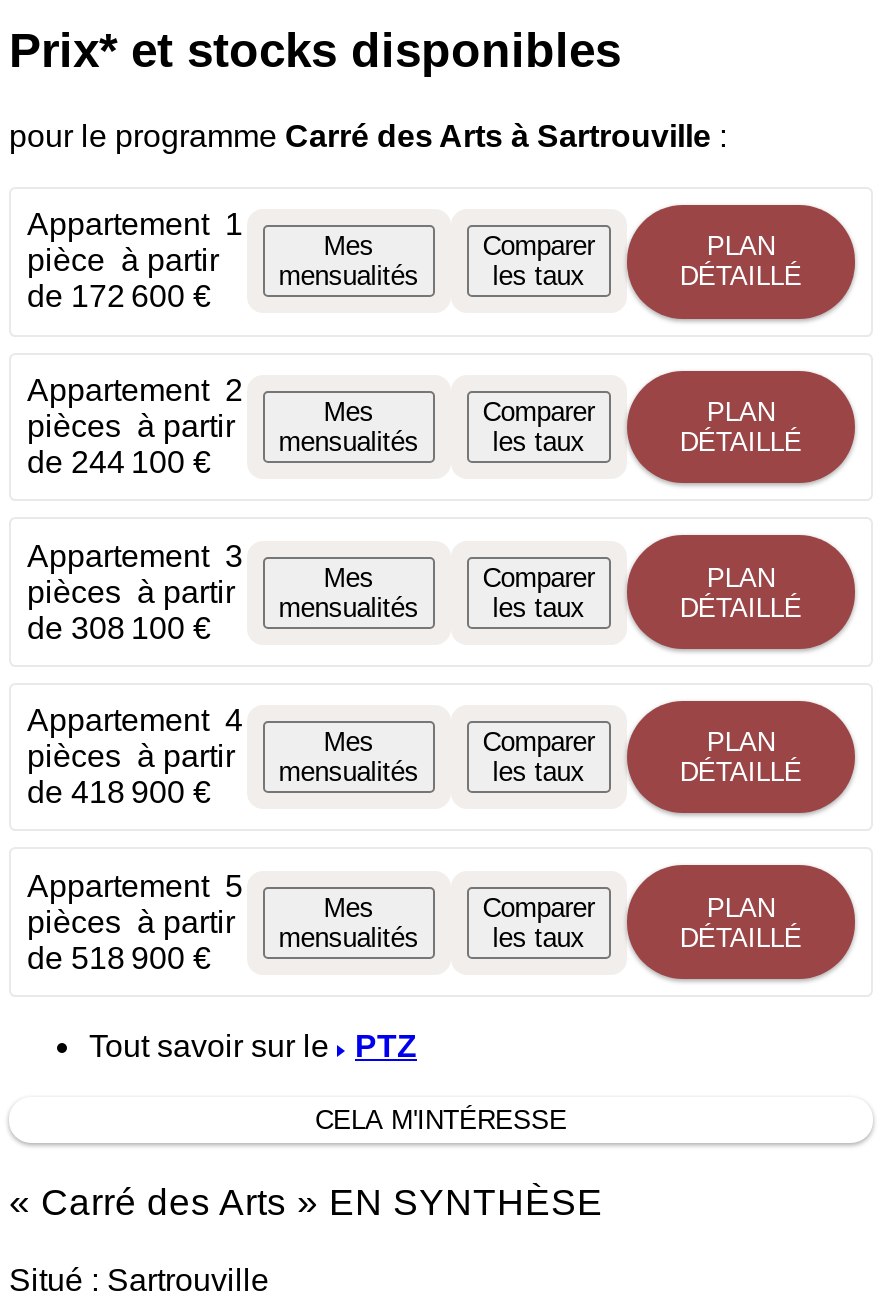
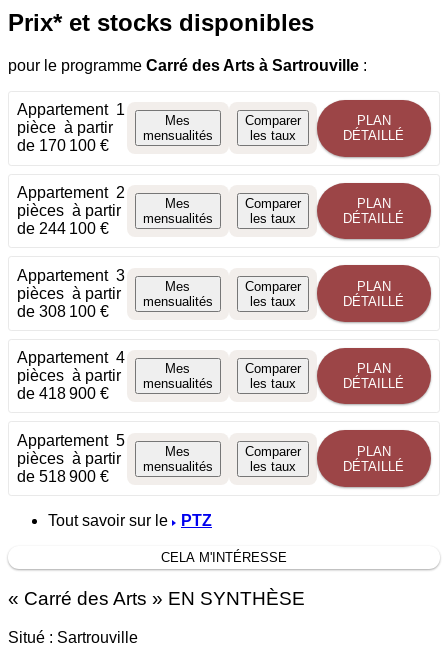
[27,279,211,313] de 172 600 € -> [17,137,109,154] de 170 100 €

